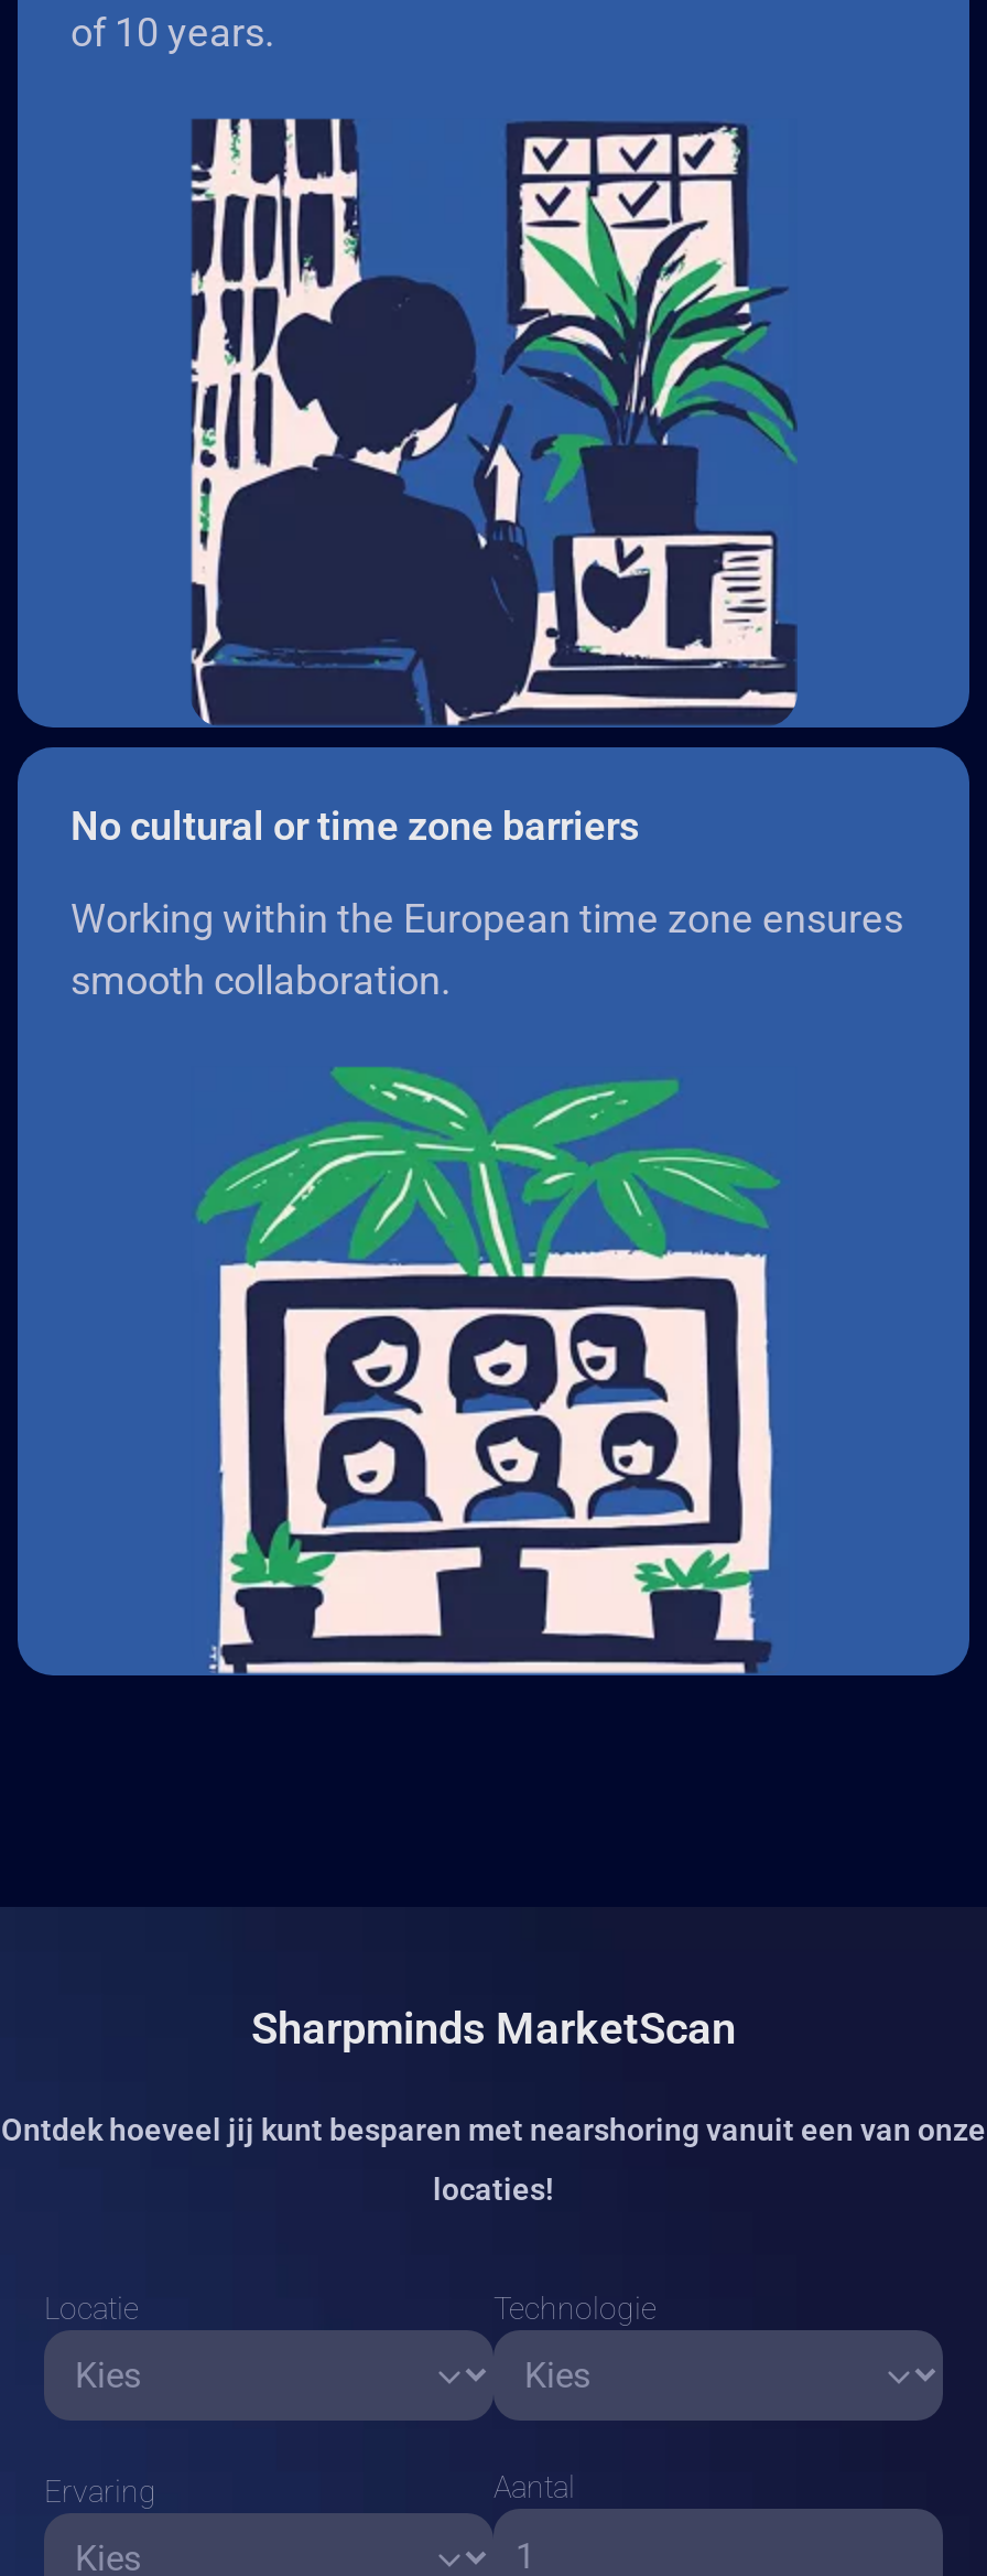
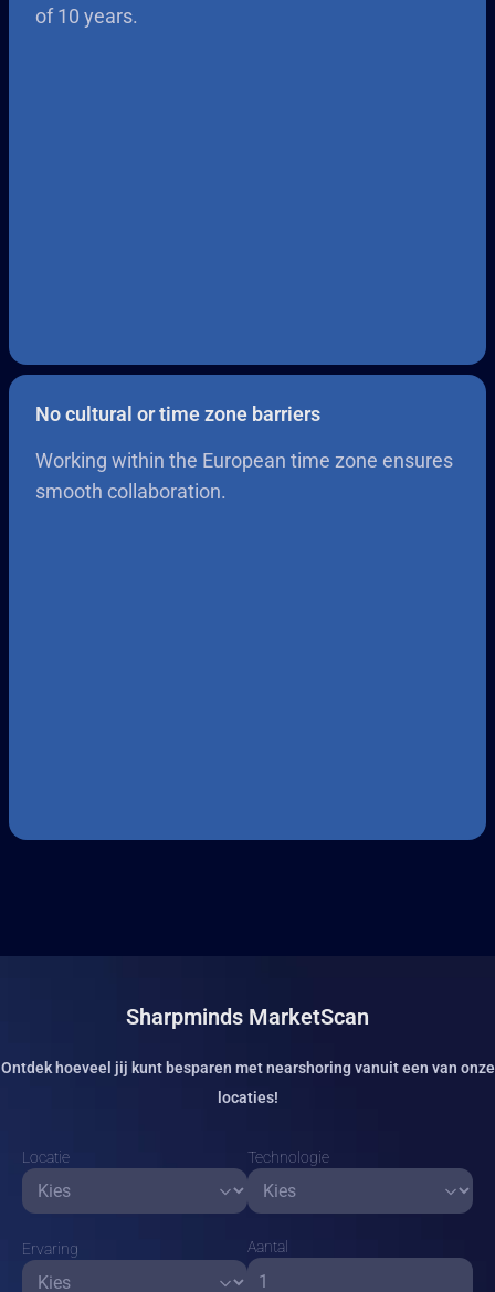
[189,117,798,727] [image] -> none
[196,1067,778,1675] [image] -> none

